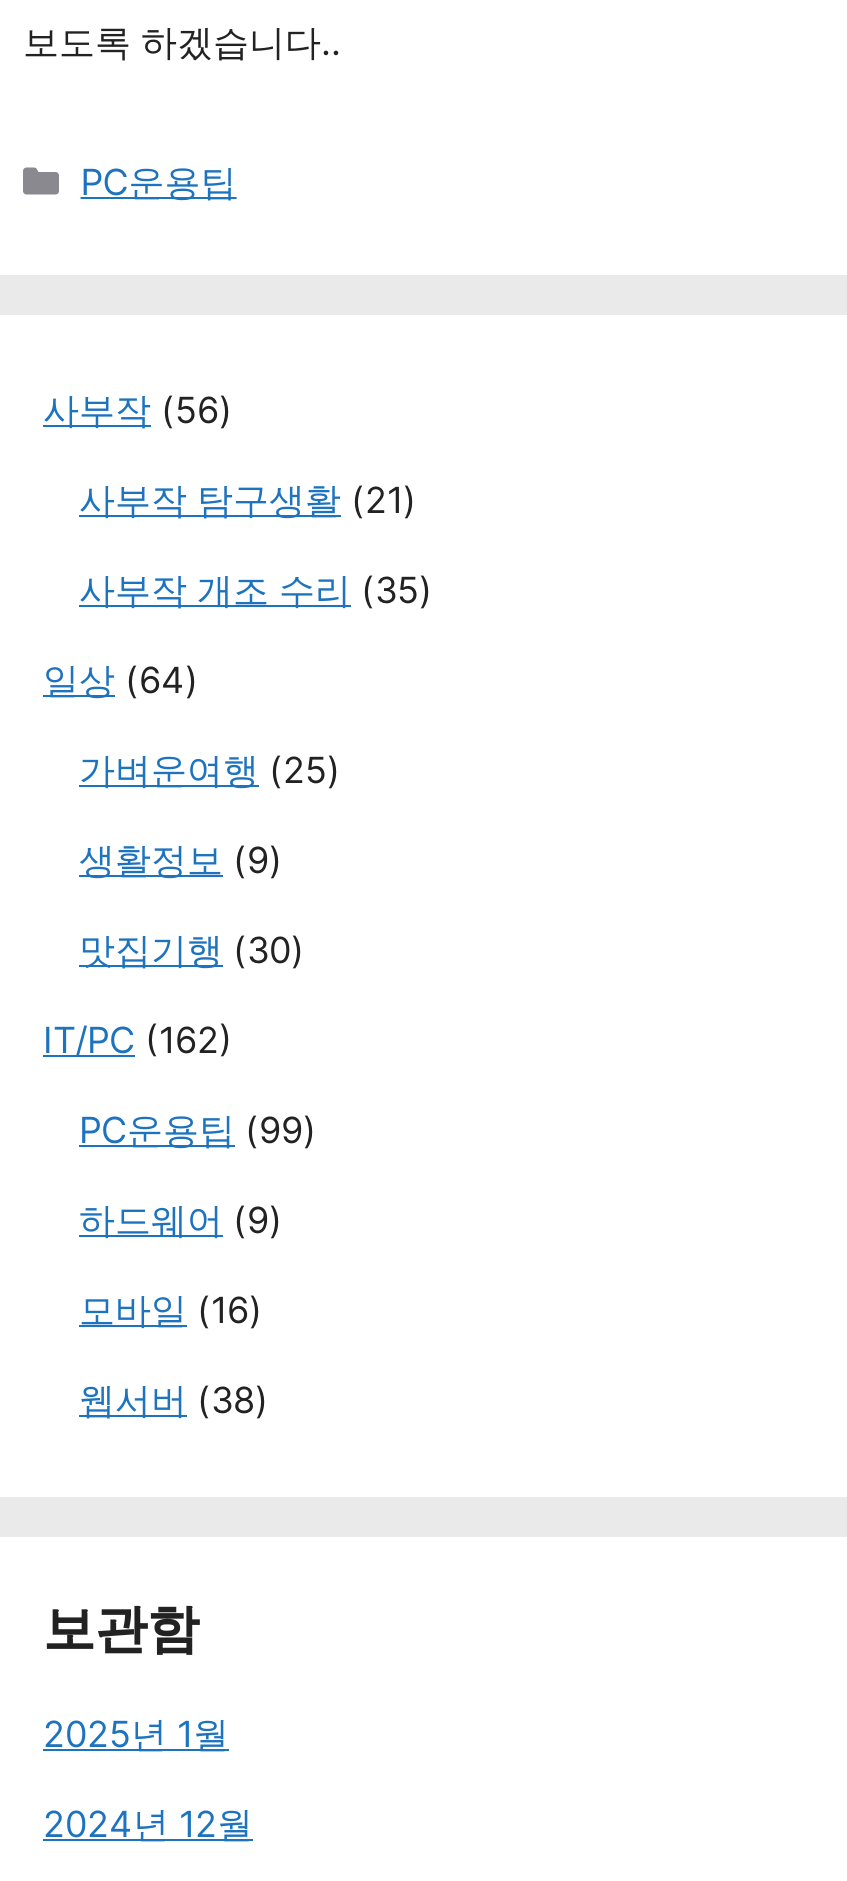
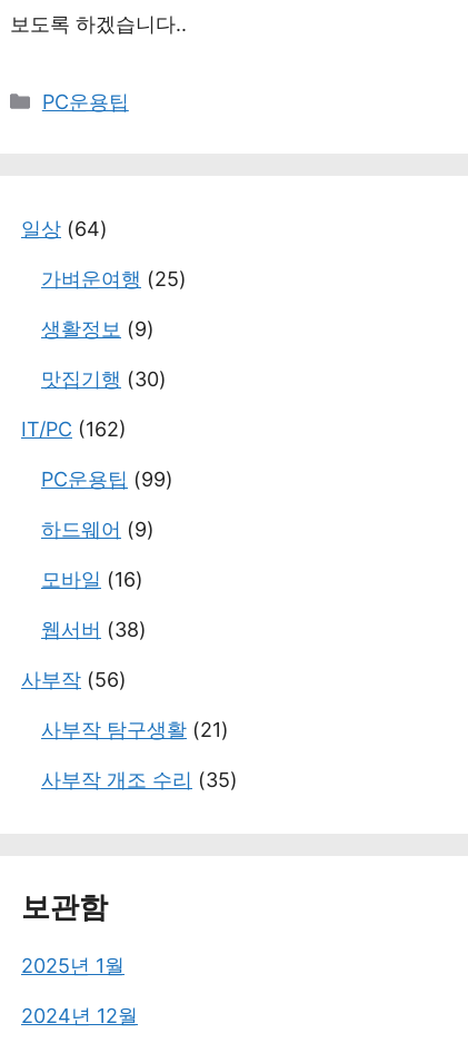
moved [43,389,433,611] -> [21,668,238,791]: 사부작 (56) | 사부작 탐구생활 (21) | 사부작 개조 수리 (35)
moved [43,659,341,1421] -> [21,217,187,641]: 일상 (64) | 가벼운여행 (25) | 생활정보 (9) | ... | 모바일 (16) | 웹서버 (38)

